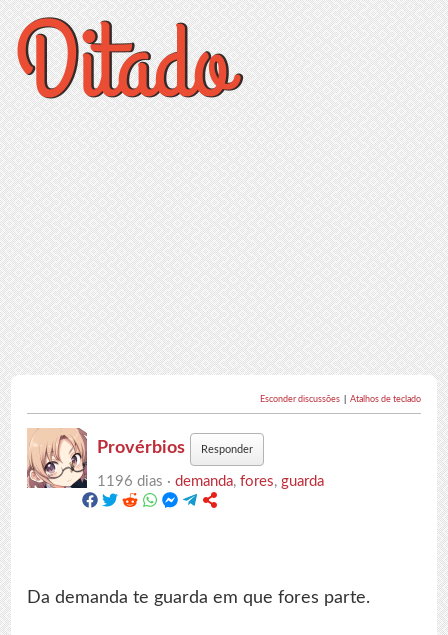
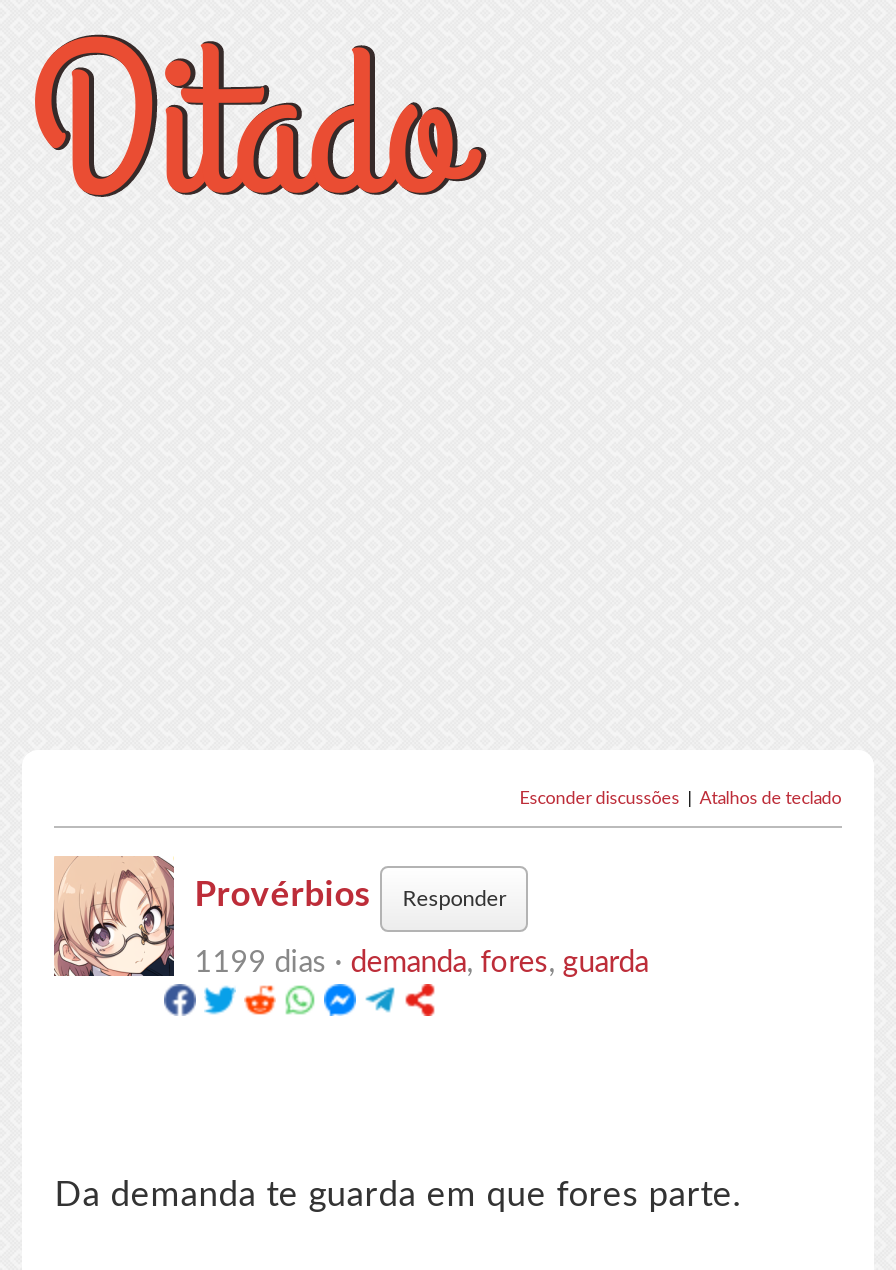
[97,474,324,489] 1196 dias · demanda, fores, guarda -> [194,948,648,978] 1199 dias · demanda, fores, guarda

